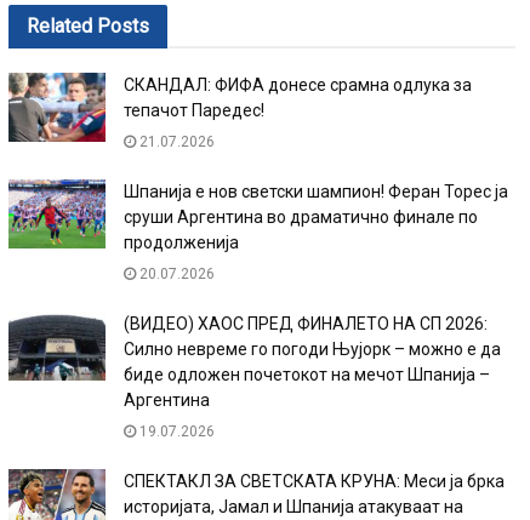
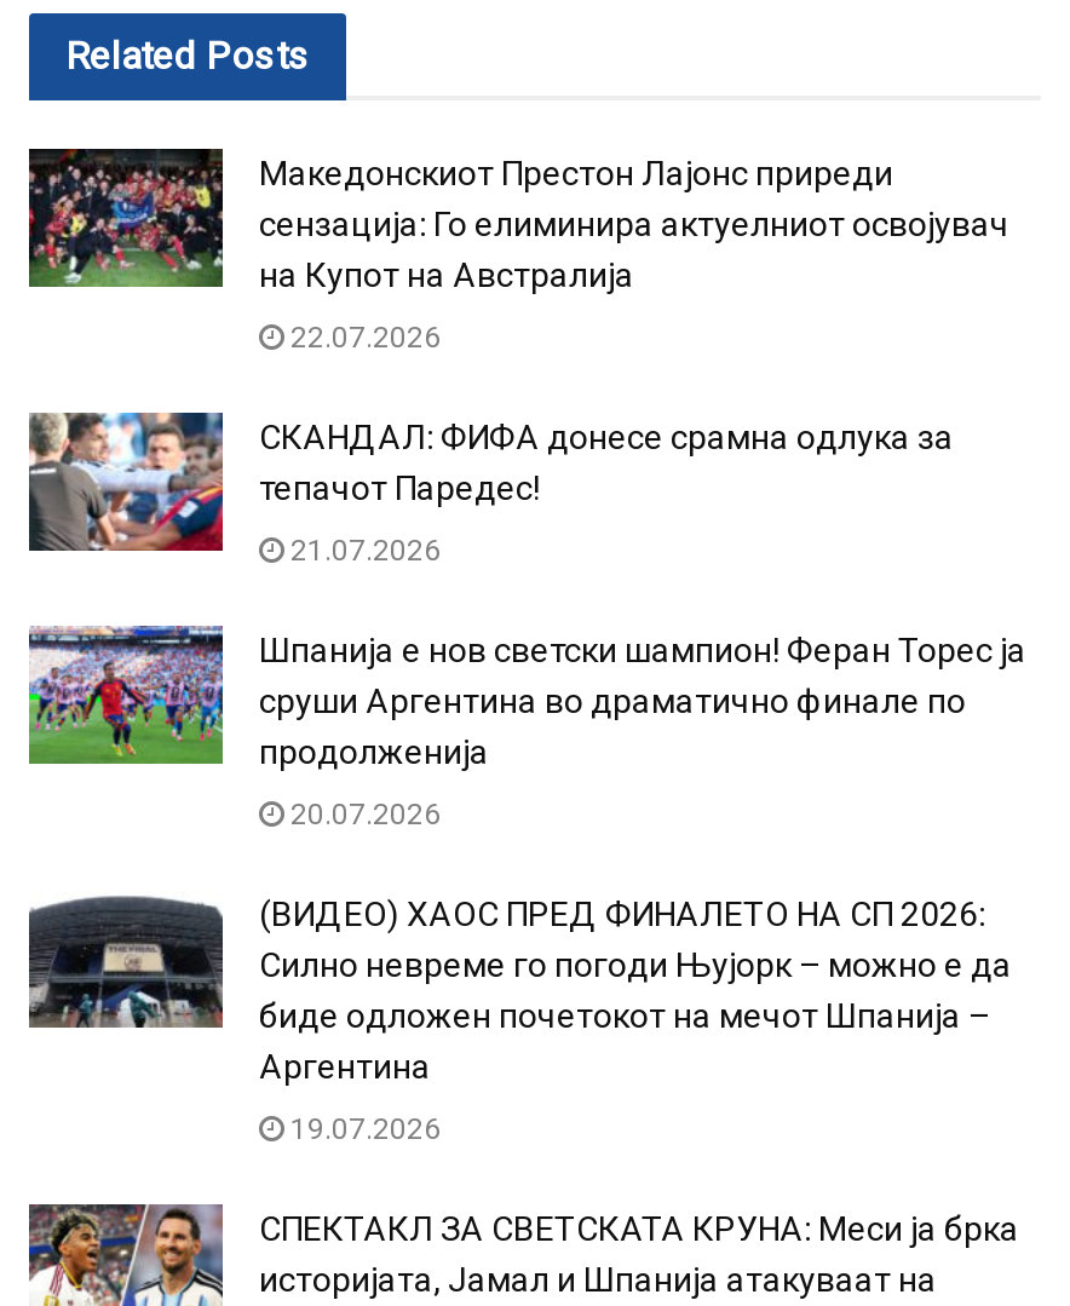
none -> [27,146,1009,355] [image] | Македонскиот Престон Лајонс приреди | сензација: Го елиминира актуелниот освојувач | на Купот на Австралија | 22.07.2026

